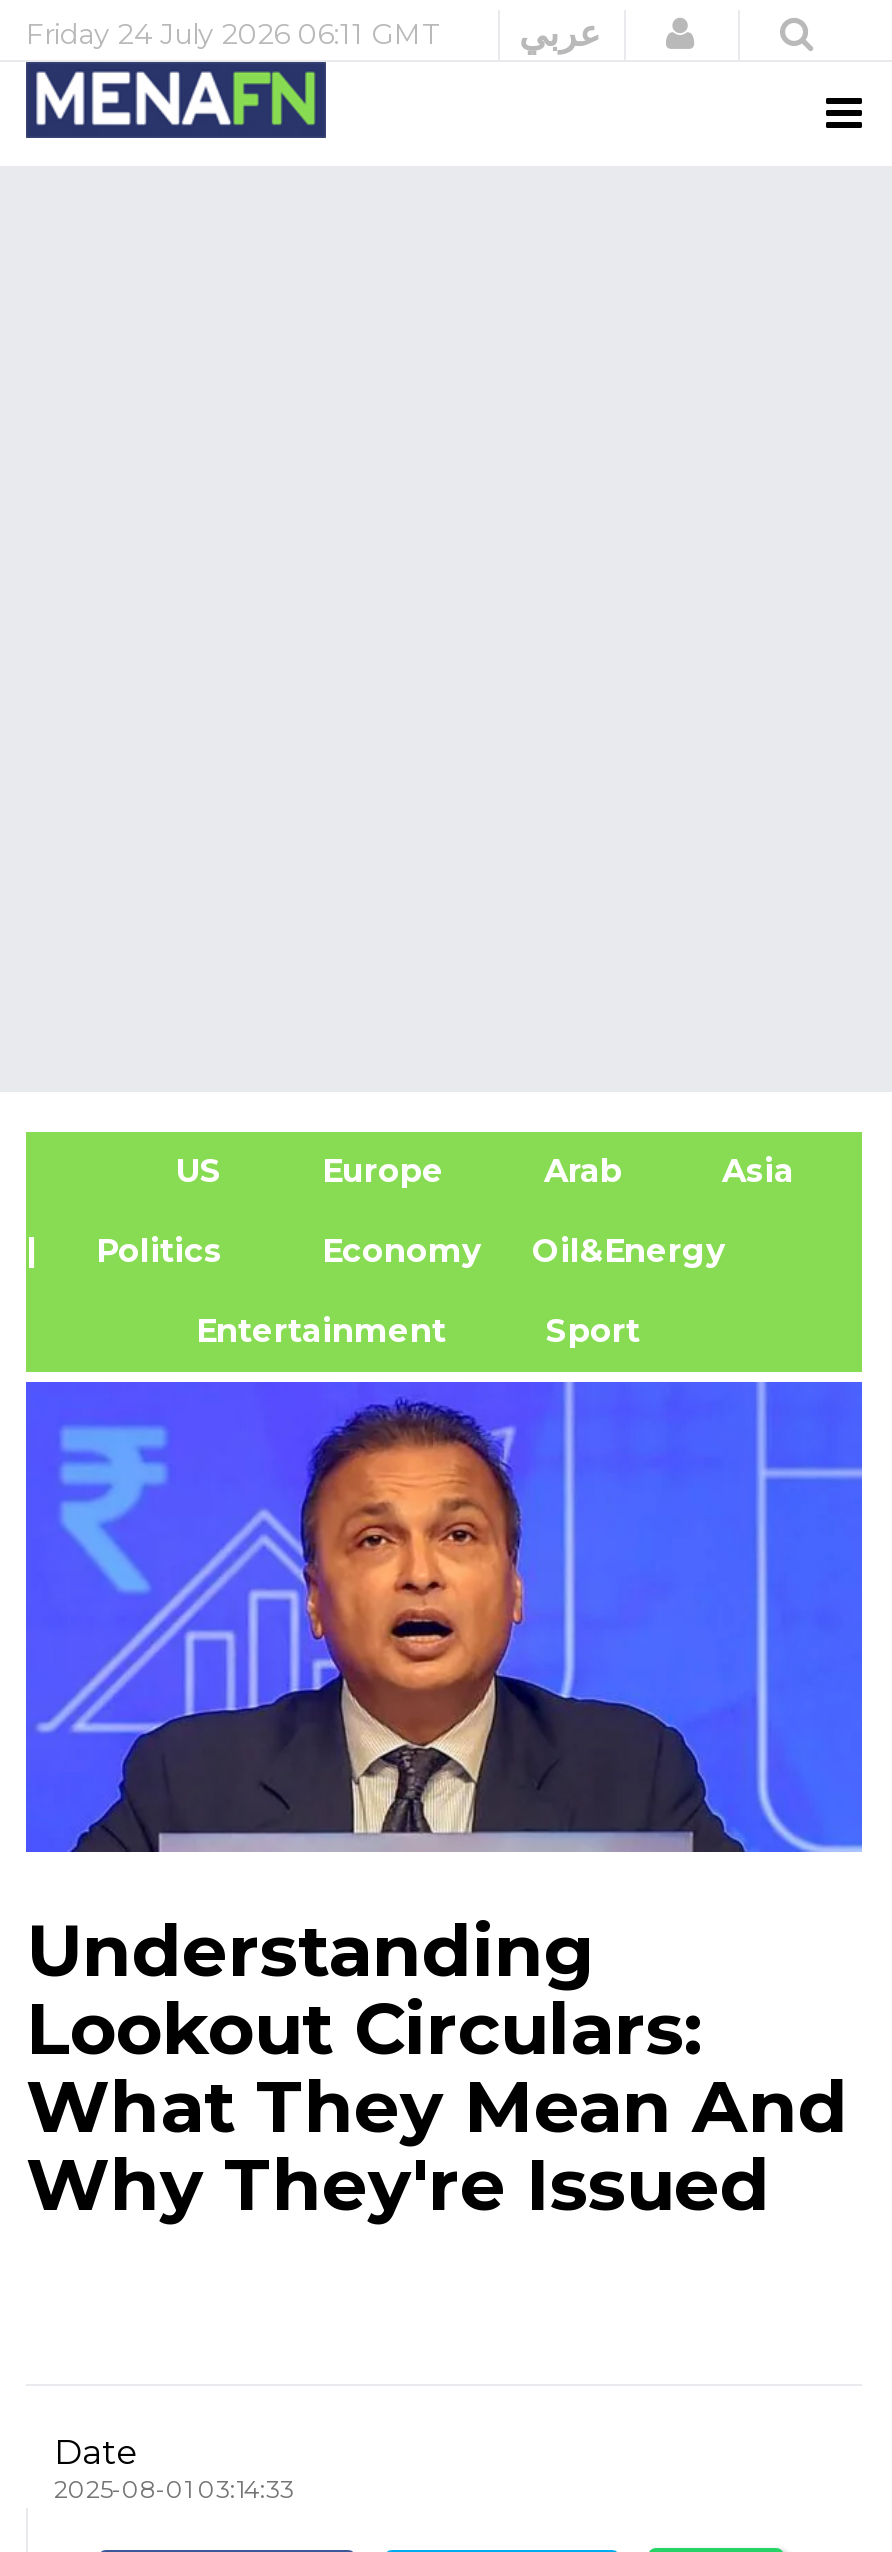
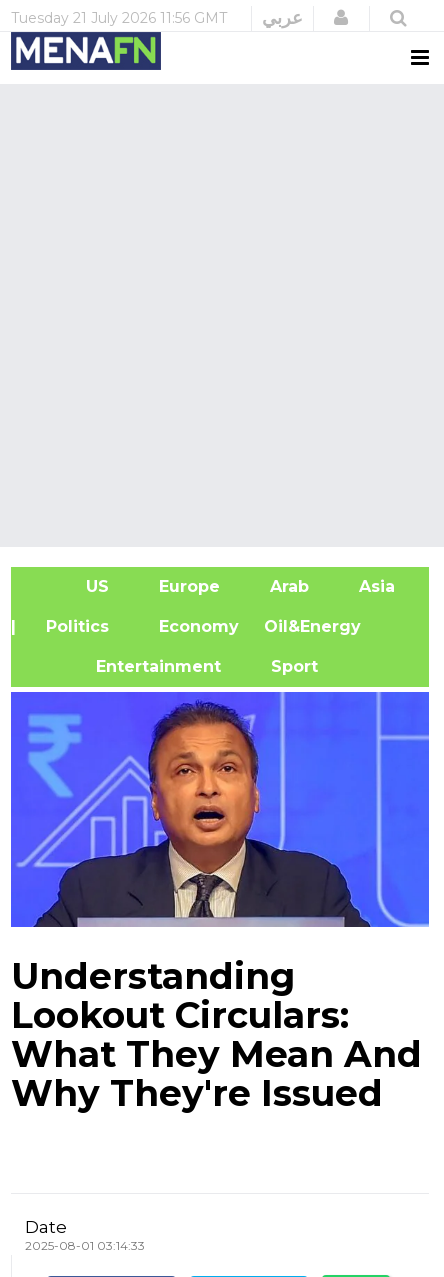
[26,16,438,52] Friday 24 July 2026 06:11 GMT -> [11,9,227,27] Tuesday 21 July 2026 11:56 GMT

